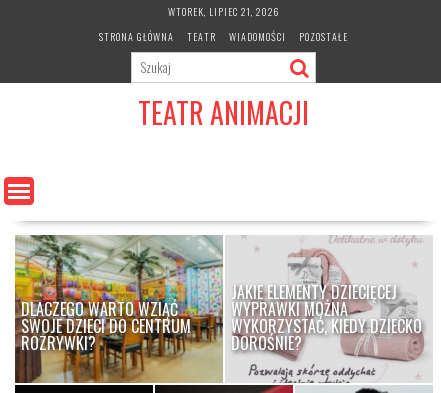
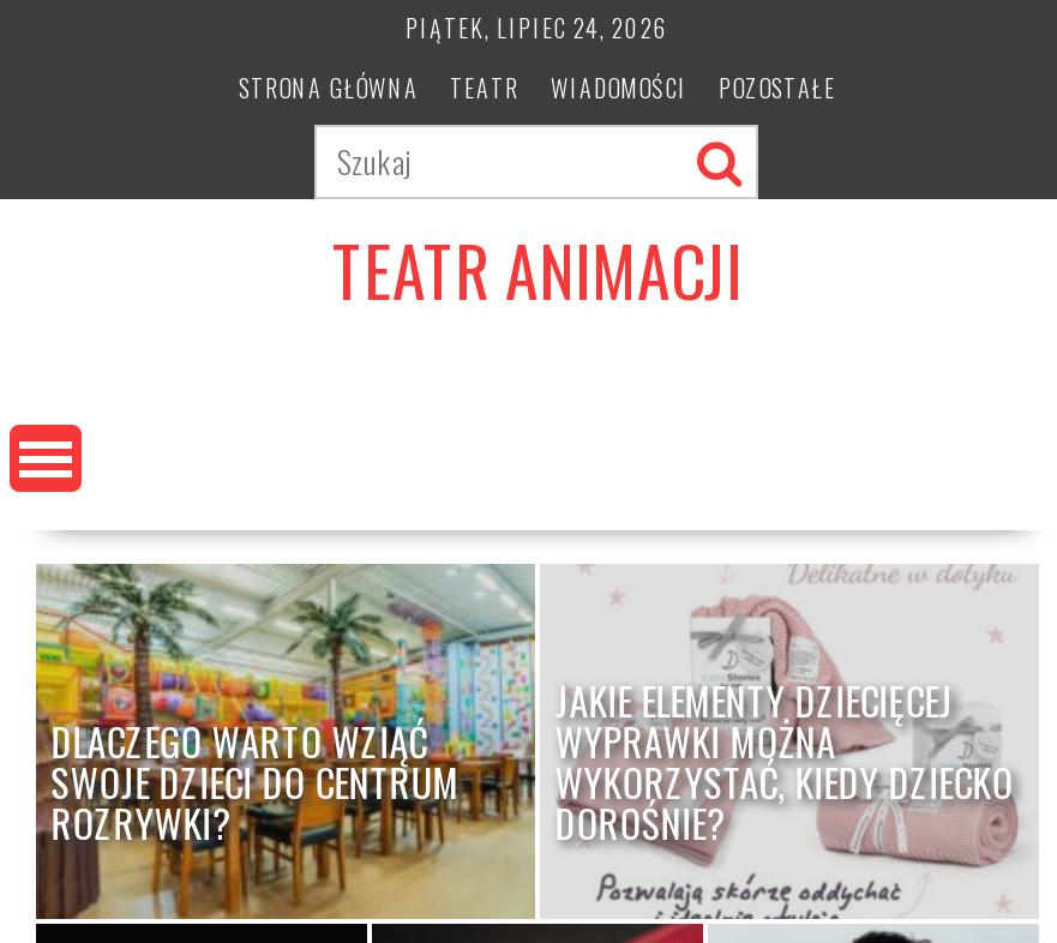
[168,4,280,19] WTOREK, LIPIEC 21, 2026 -> [406,10,669,46] PIĄTEK, LIPIEC 24, 2026

